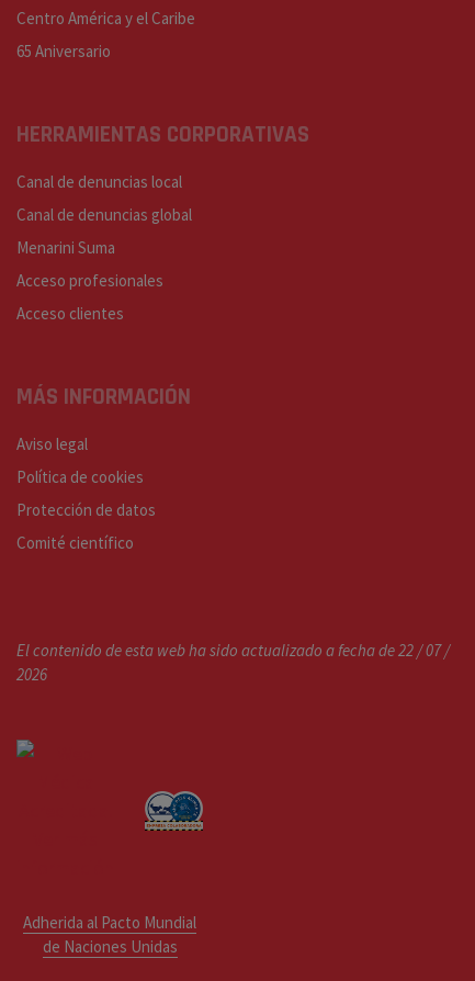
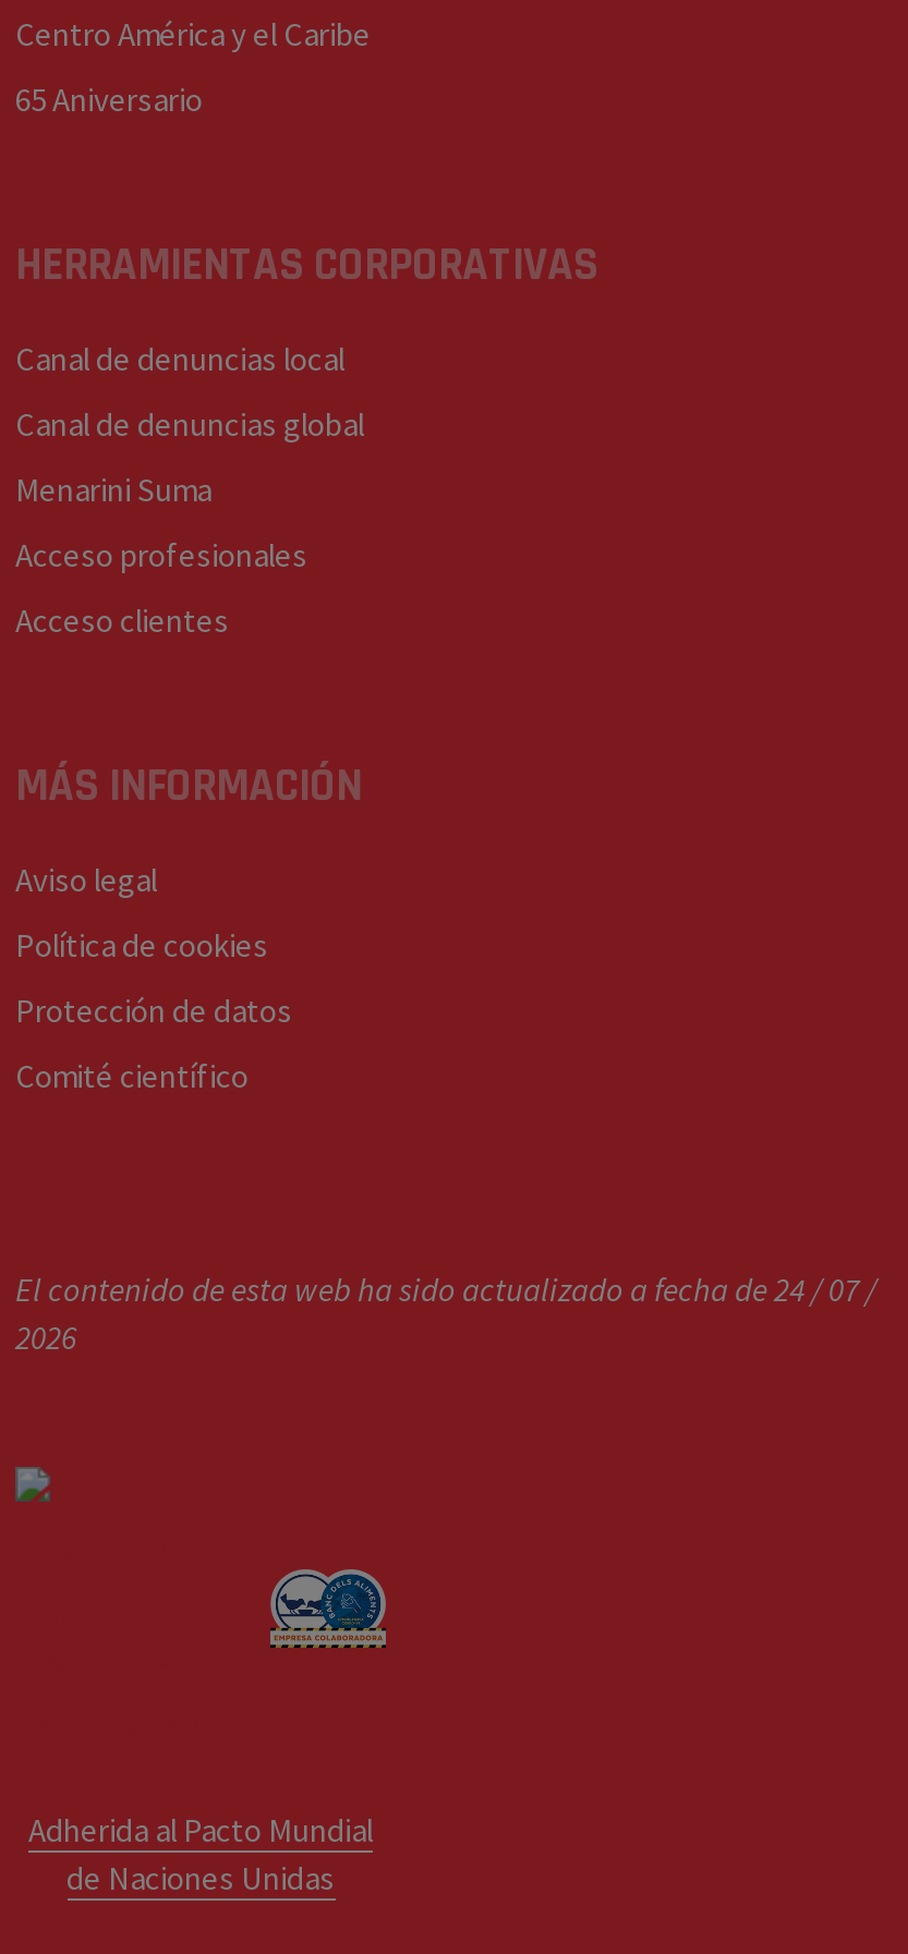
[16,640,450,661] El contenido de esta web ha sido actualizado a fecha de 22 / 07 / -> [15,1269,876,1310] El contenido de esta web ha sido actualizado a fecha de 24 / 07 /

